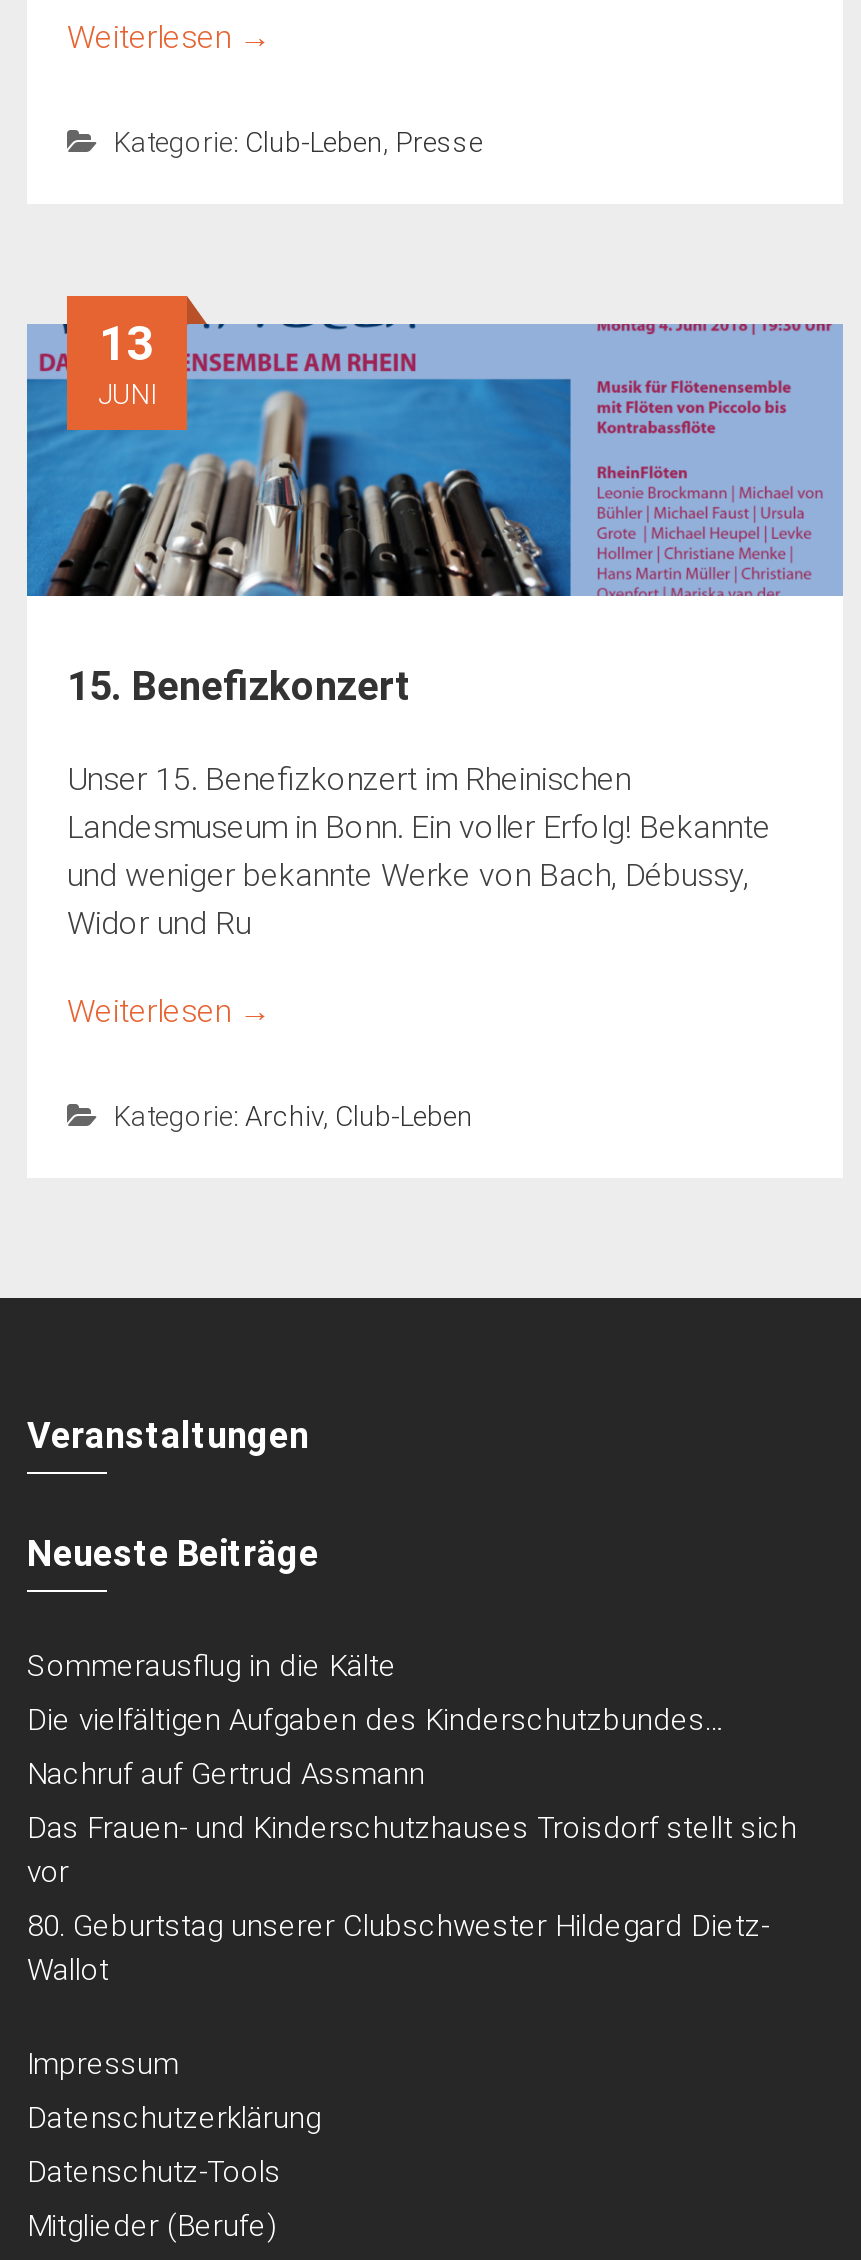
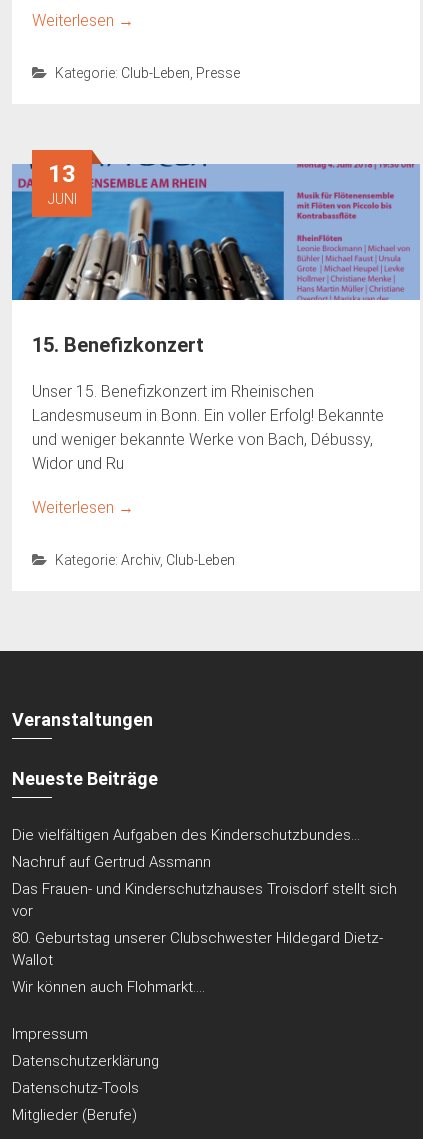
[27,1648,397,1684] Sommerausflug in die Kälte -> none
moved [27,1702,797,1988] -> [12,826,397,969]: Die vielfältigen Aufgaben des Kinderschutzbundes… | Nachruf auf Gertrud Assmann | Das Frauen- und Kinderschutzhauses Troisdorf stellt sich | vor | 80. Geburtstag unserer Clubschwester Hildegard Dietz- | Wallot
none -> [12,978,205,996] Wir können auch Flohmarkt….

